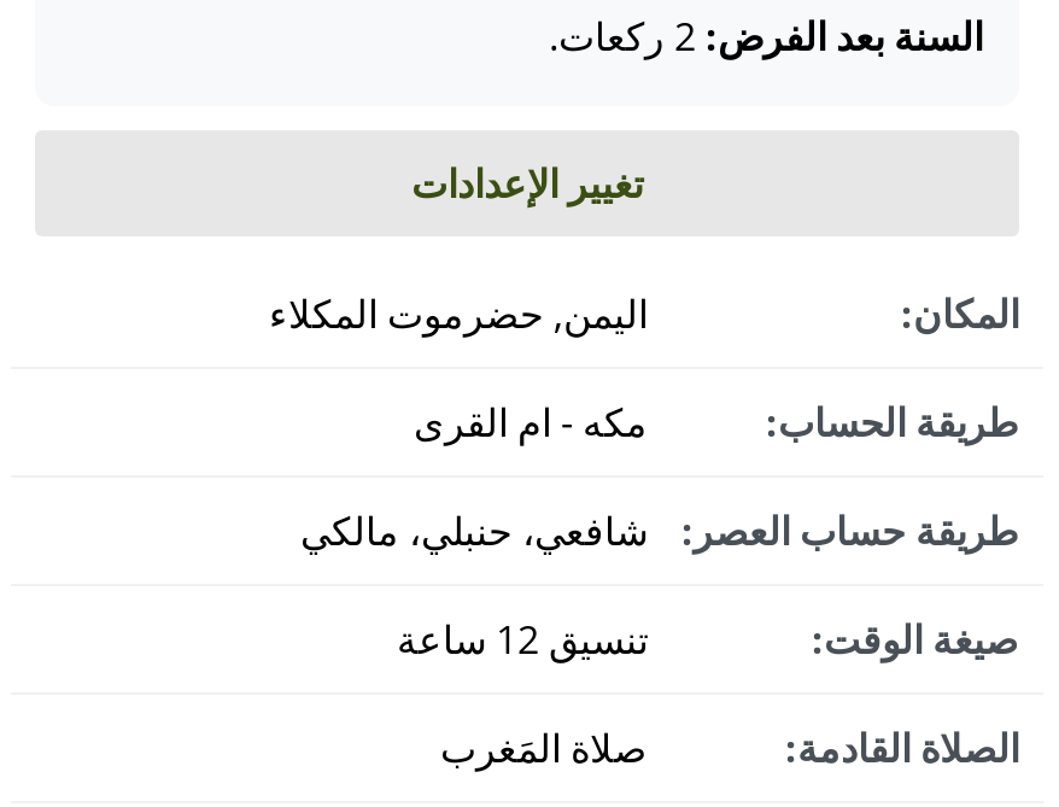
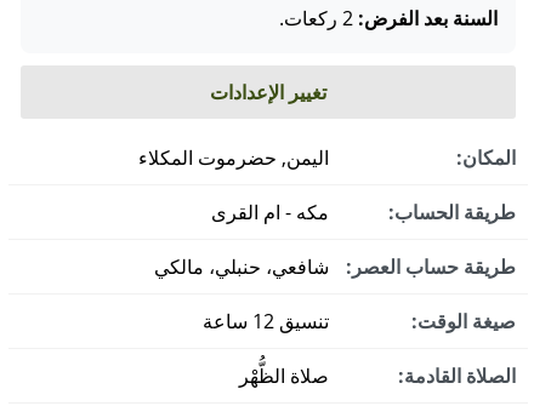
[440,721,657,774] صلاة المَغرب -> [239,362,334,389] صلاة الظُّهْر

